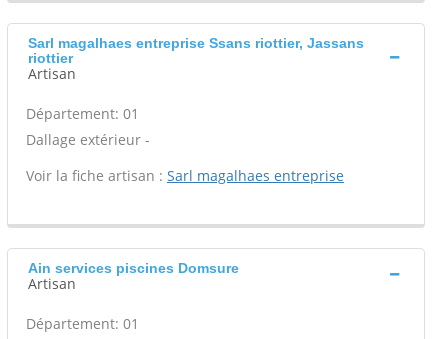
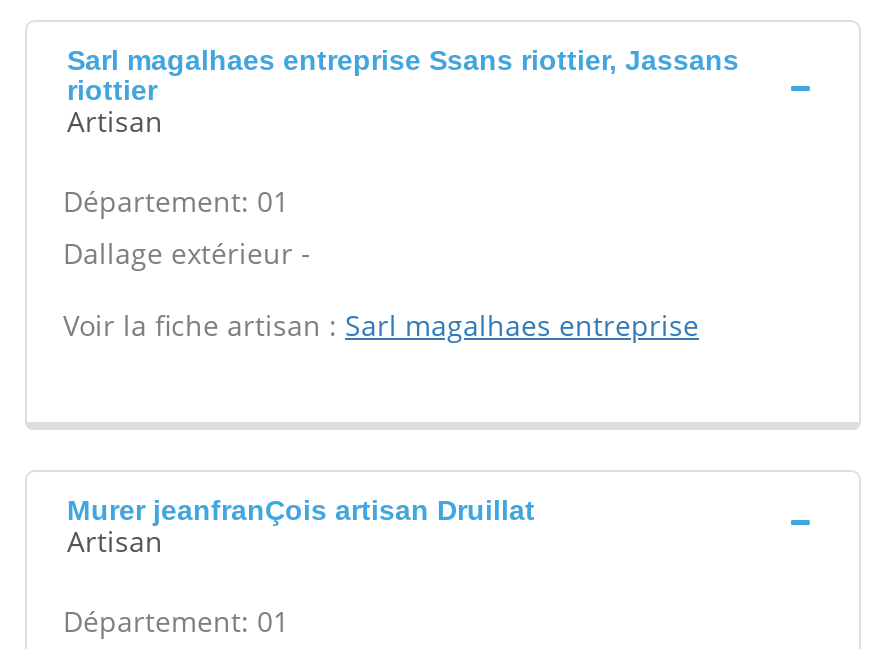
[28,260,239,276] Ain services piscines Domsure -> [67,494,535,526] Murer jeanfranÇois artisan Druillat

